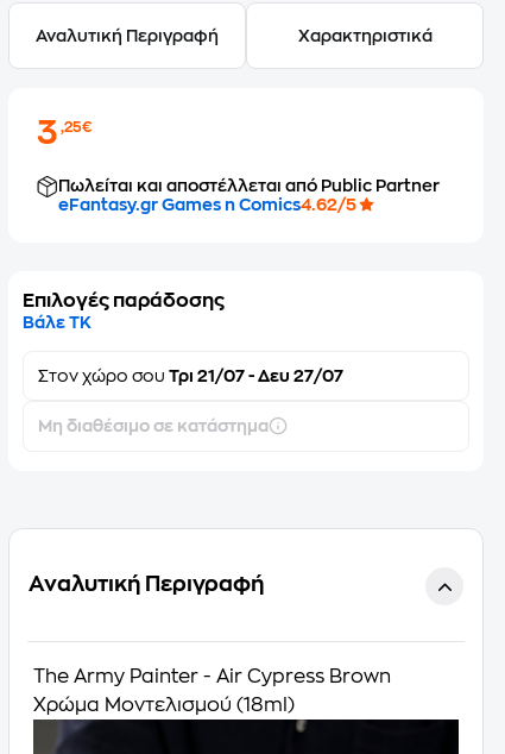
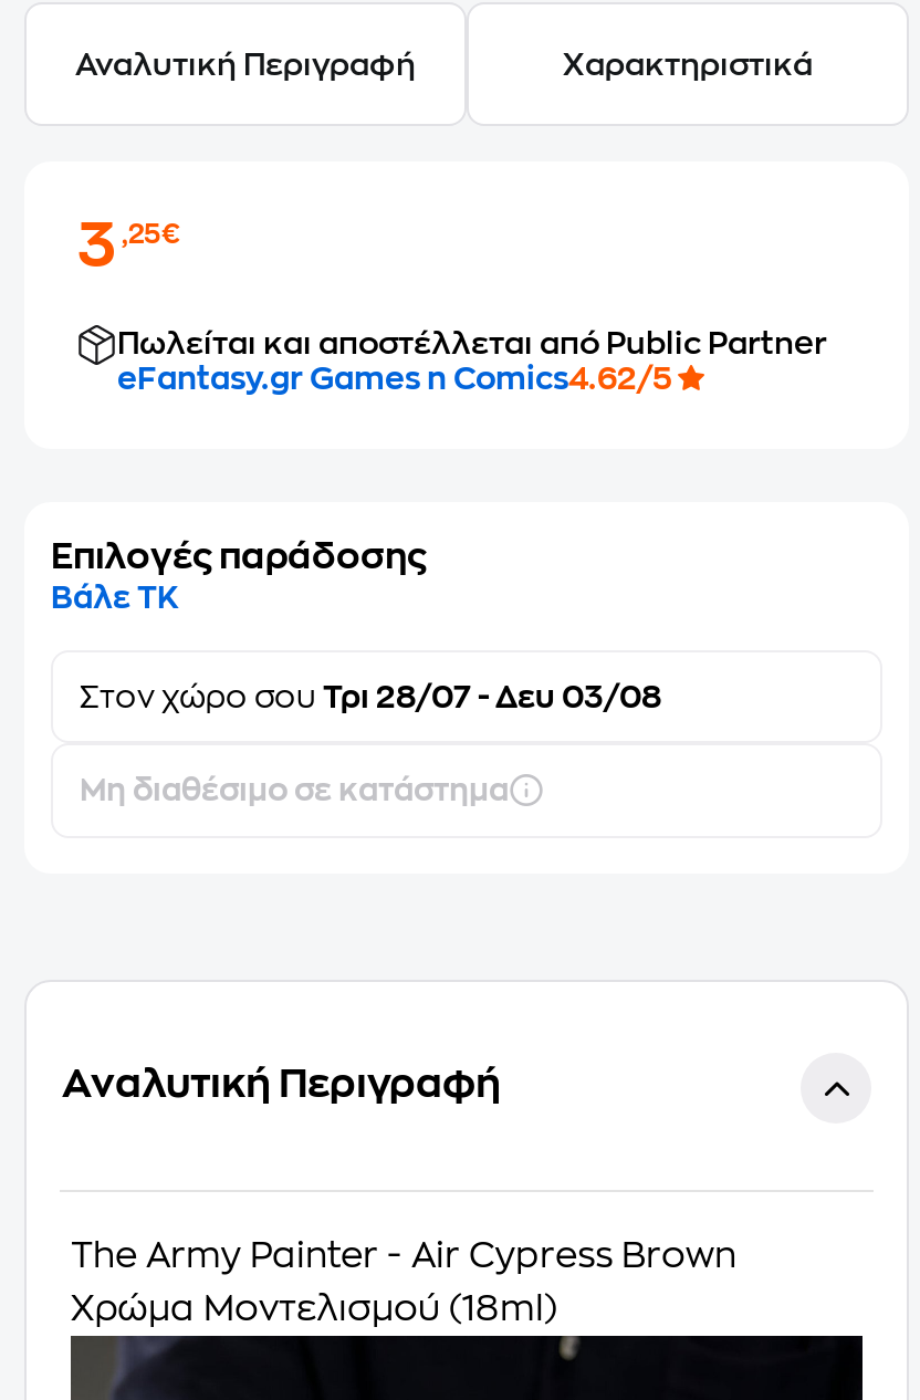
[38,367,343,384] Στον χώρο σου Τρι 21/07 - Δευ 27/07 -> [80,681,661,712] Στον χώρο σου Τρι 28/07 - Δευ 03/08

